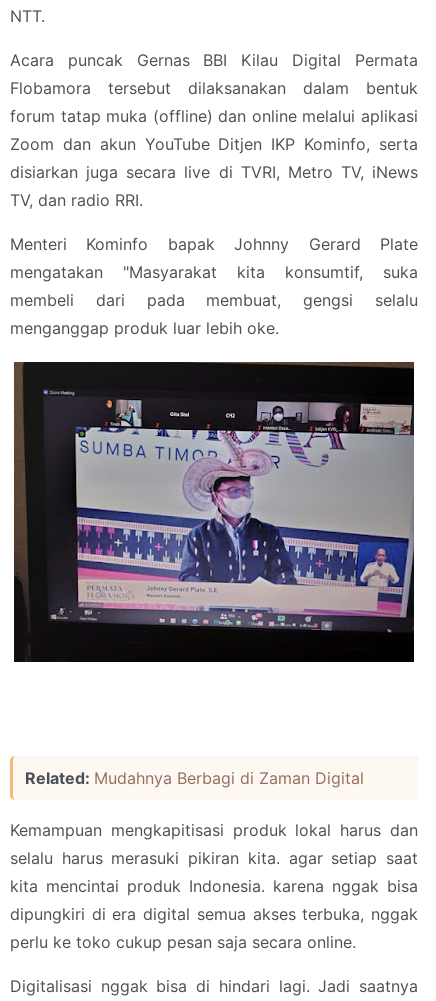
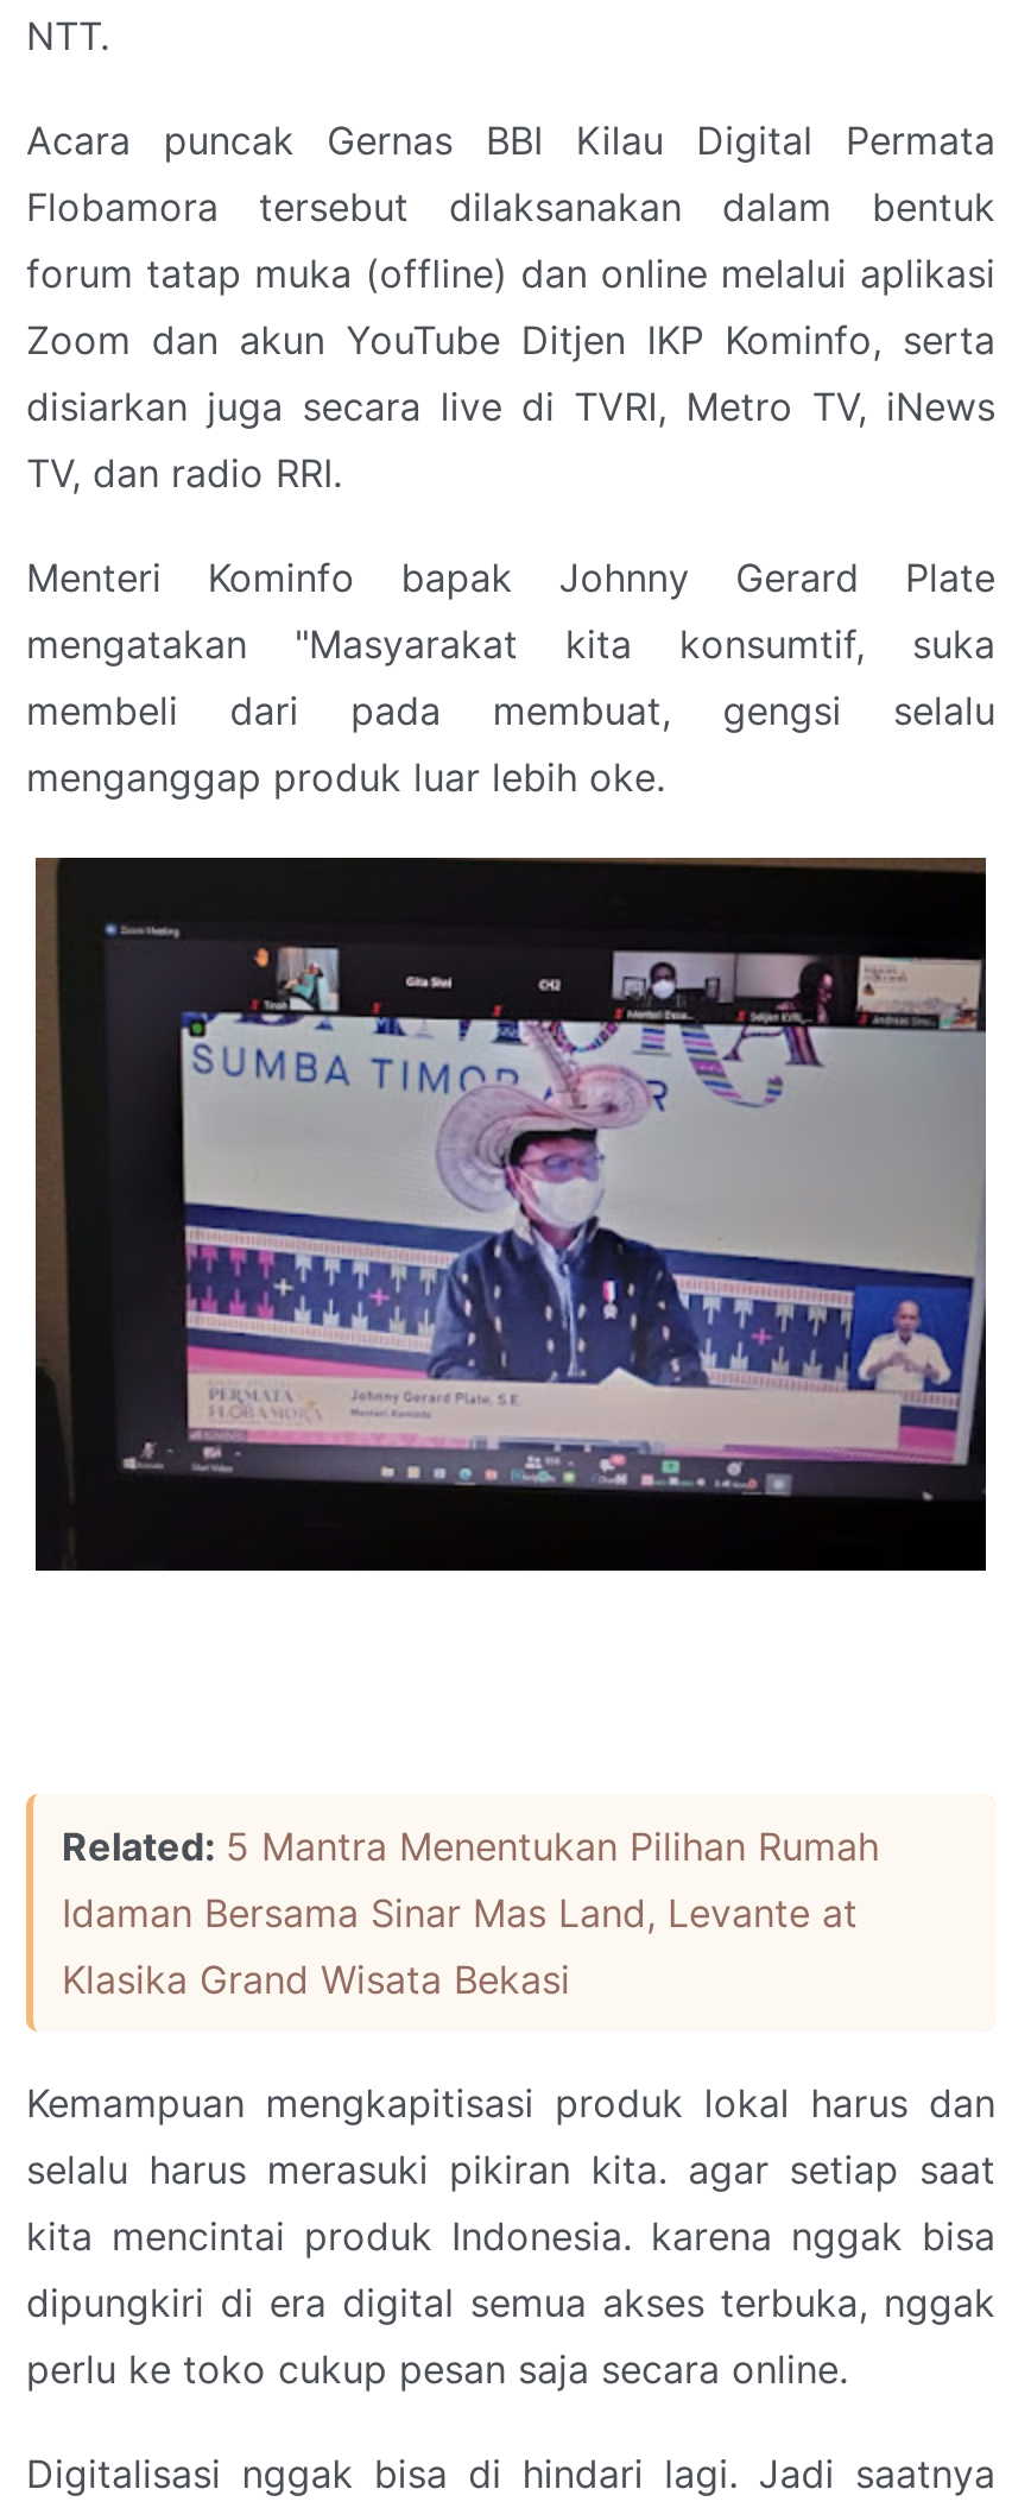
[25,768,364,788] Related: Mudahnya Berbagi di Zaman Digital -> [62,1822,879,2003] Related: 5 Mantra Menentukan Pilihan Rumah | Idaman Bersama Sinar Mas Land, Levante at | Klasika Grand Wisata Bekasi

